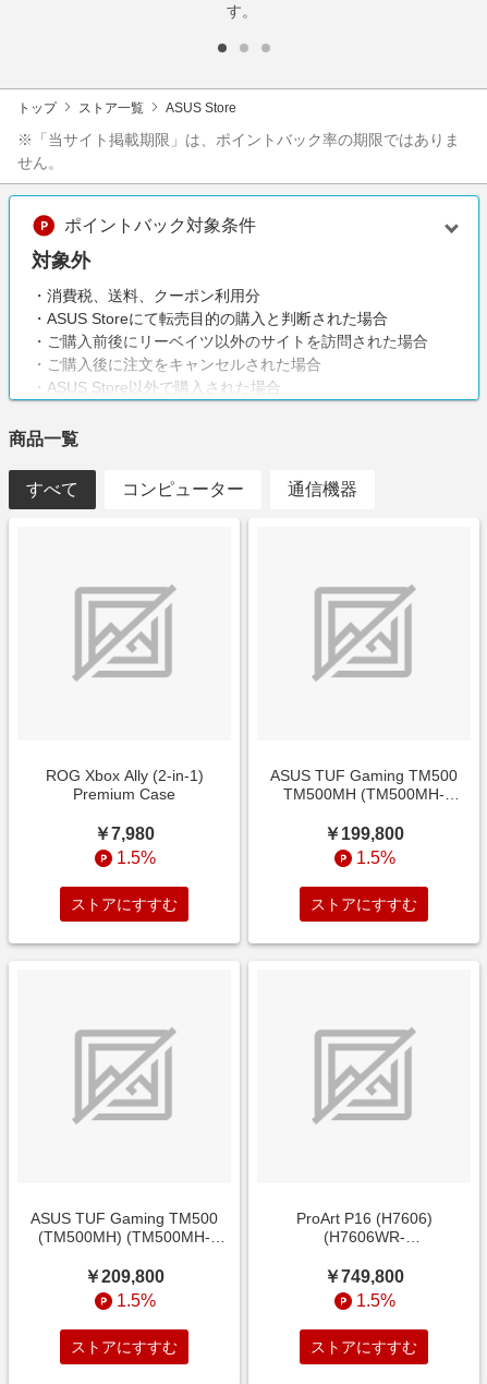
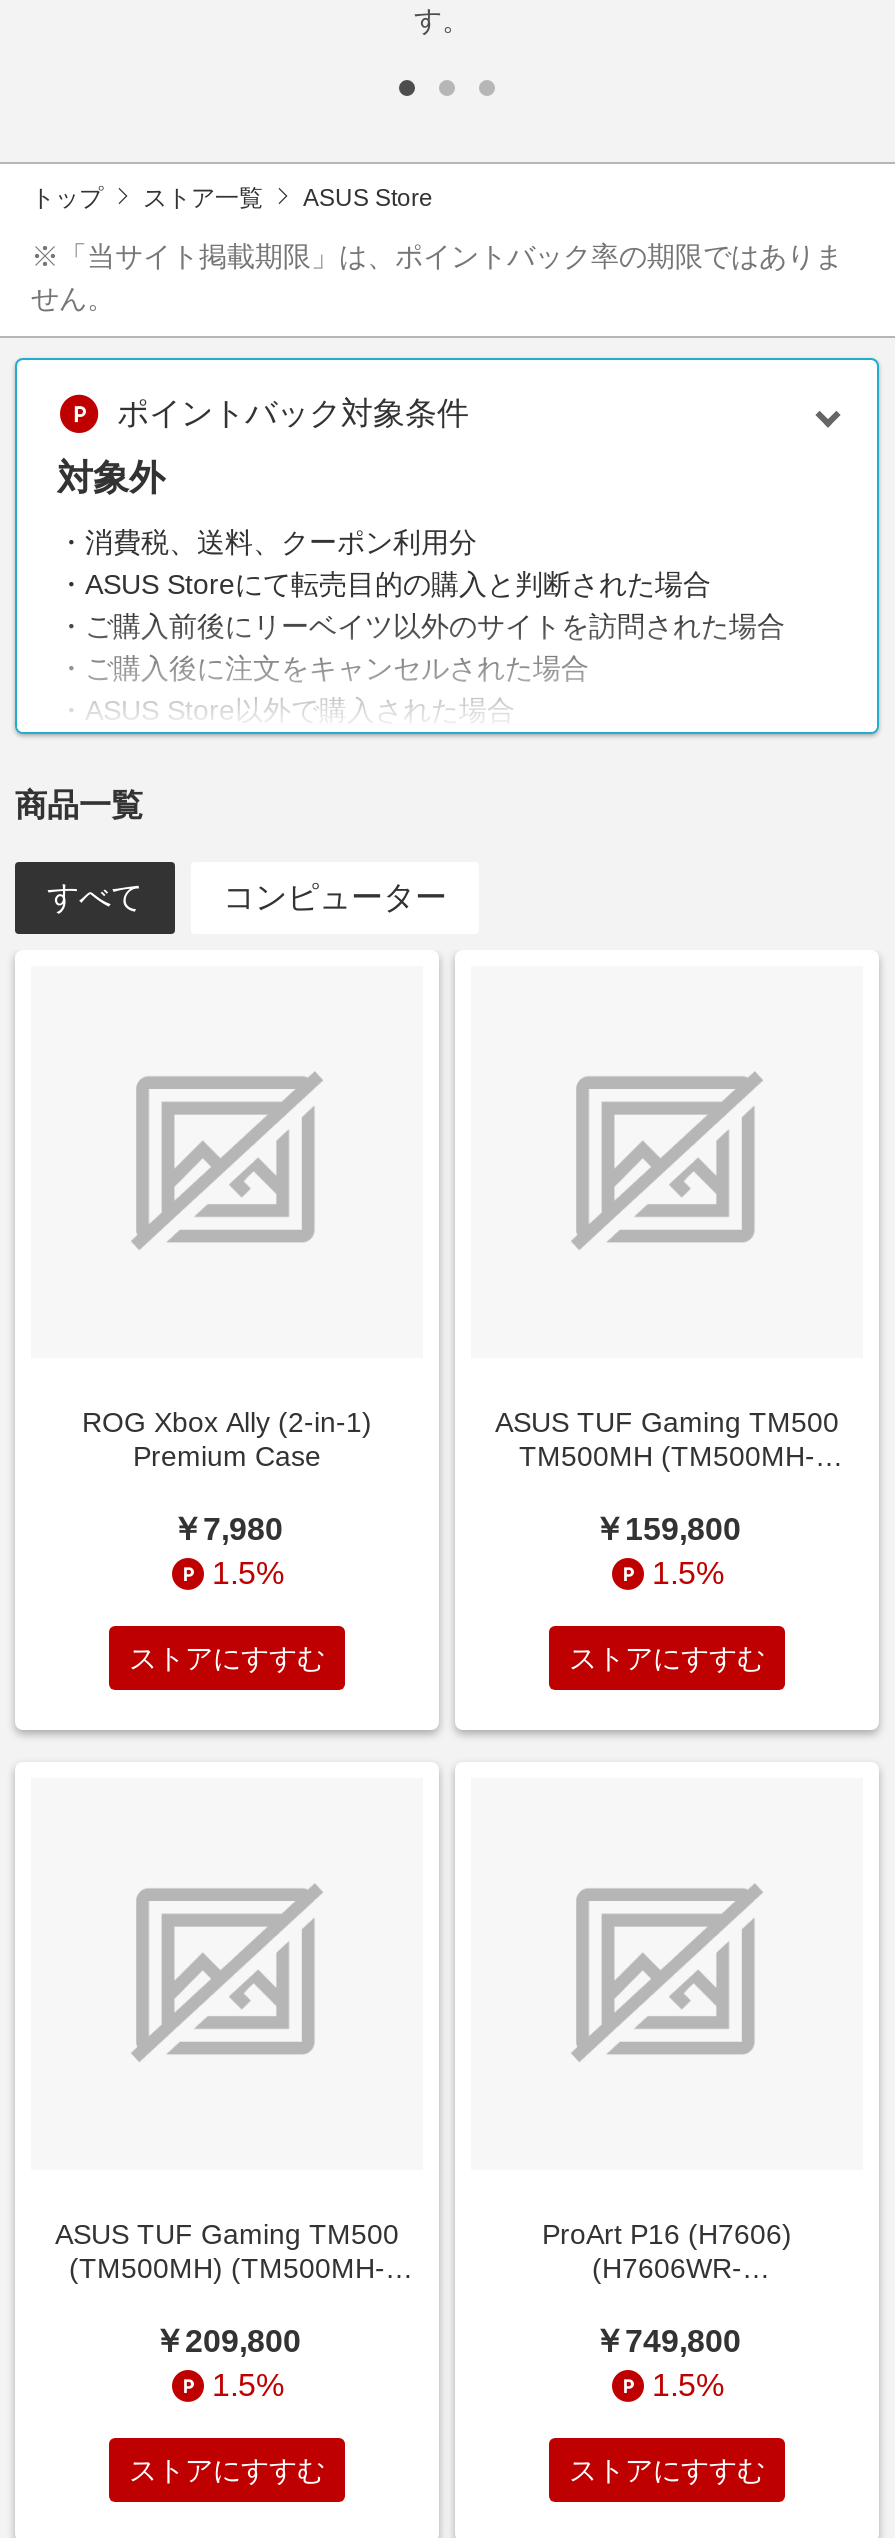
[288,480,357,498] 通信機器 -> none
[324,825,404,843] ￥199,800 -> [593,1512,741,1546] ￥159,800

